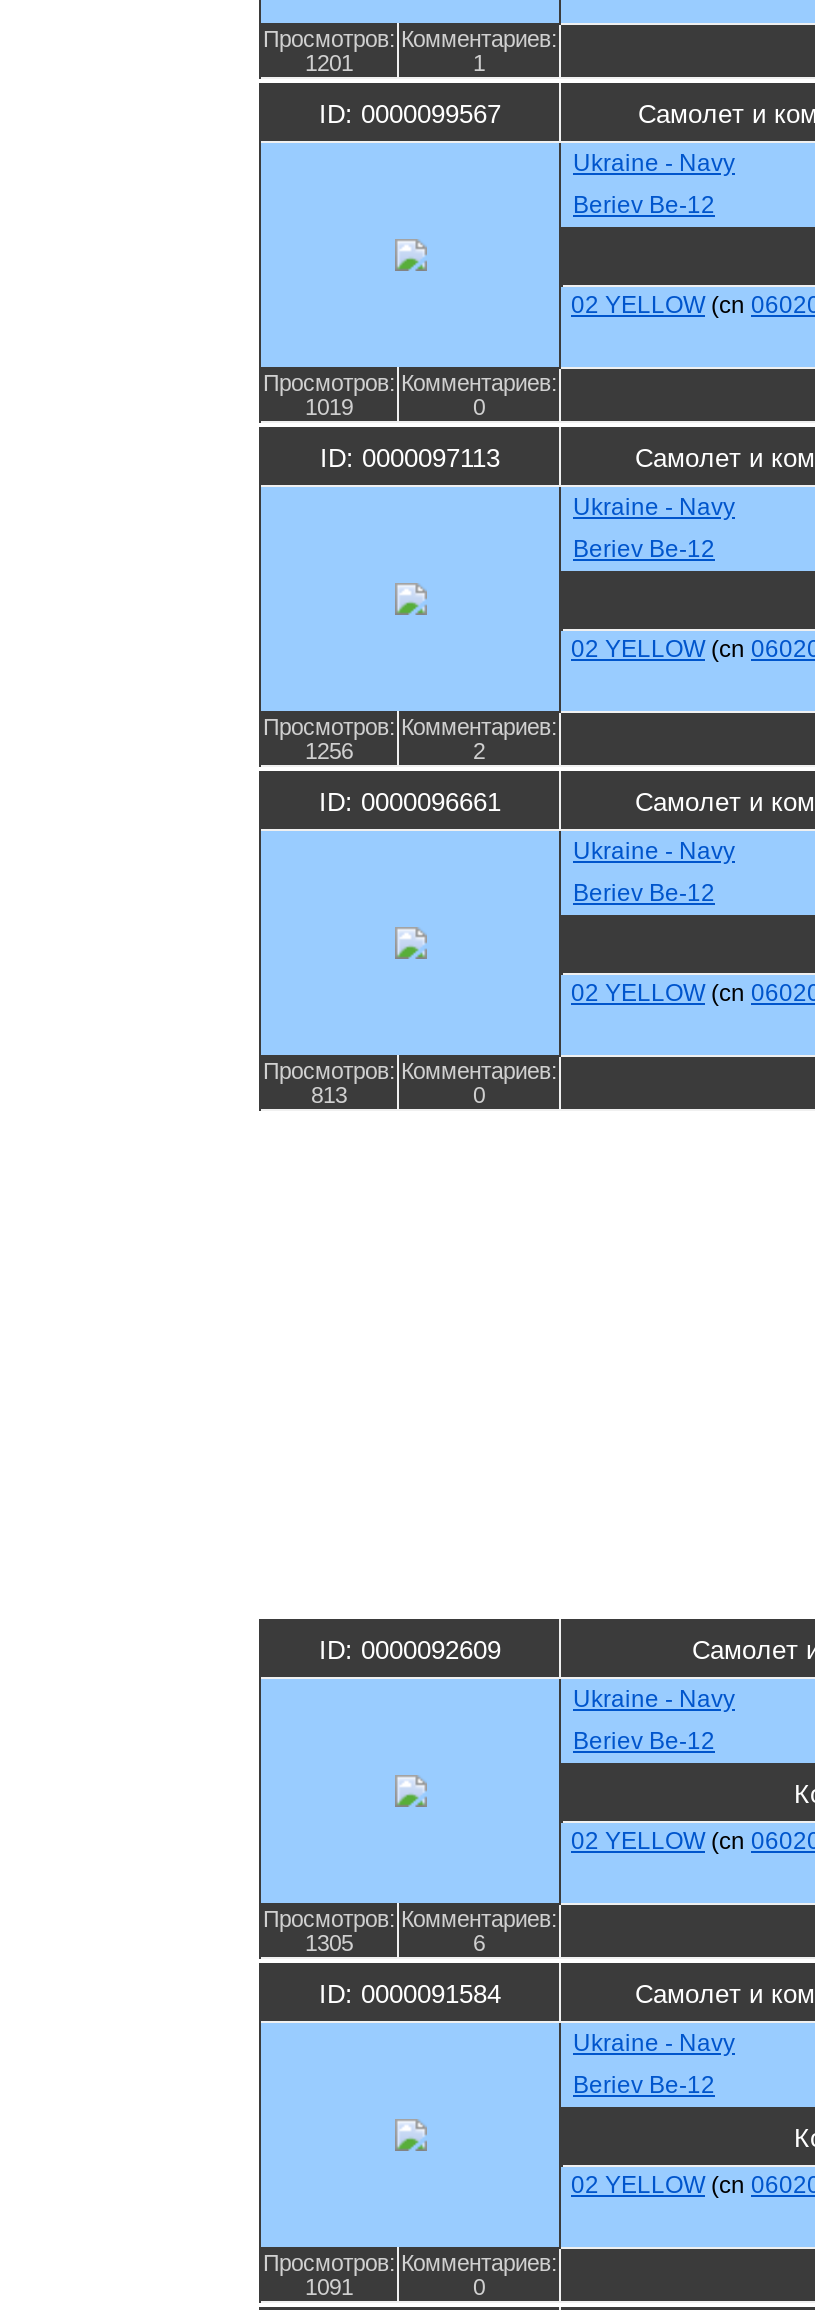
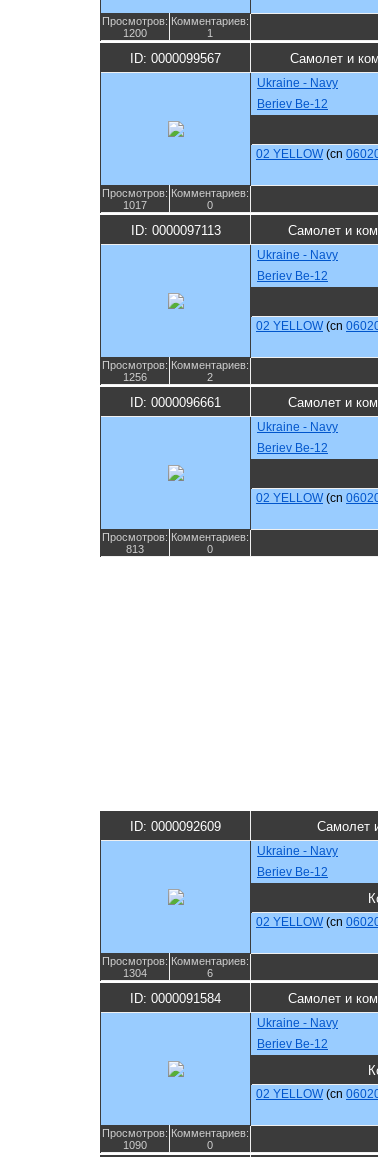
[305,51,353,75] 1201 -> [123,27,147,39] 1200
[305,395,353,419] 1019 -> [123,199,147,211] 1017
[305,1931,353,1955] 1305 -> [123,967,147,979] 1304
[305,2275,353,2299] 1091 -> [123,1139,147,1151] 1090

